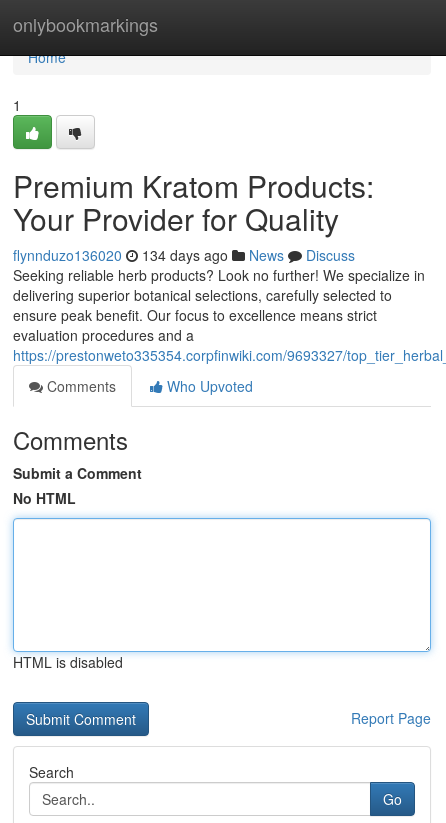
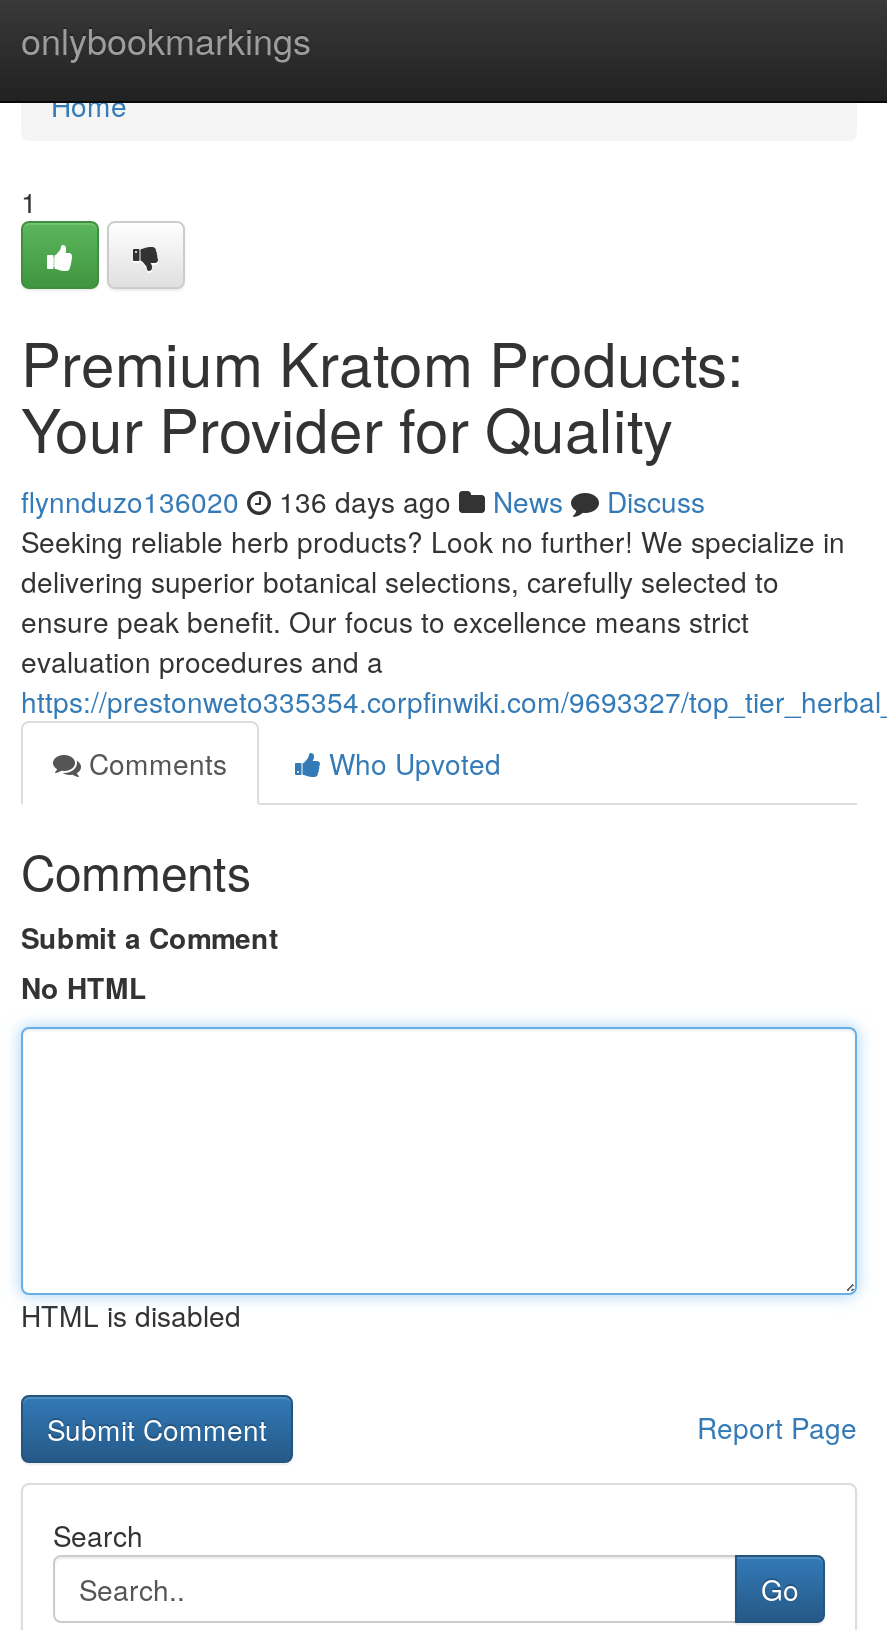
[13,245,355,265] flynnduzo136020 134 days ago News Discuss -> [21,481,705,521] flynnduzo136020 136 days ago News Discuss

